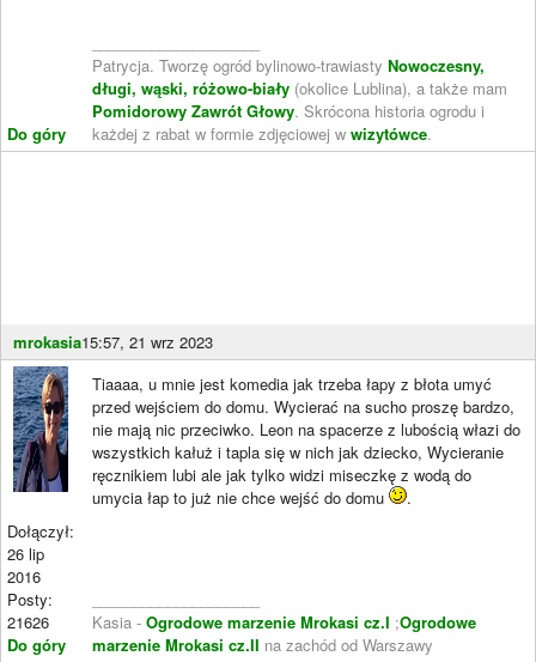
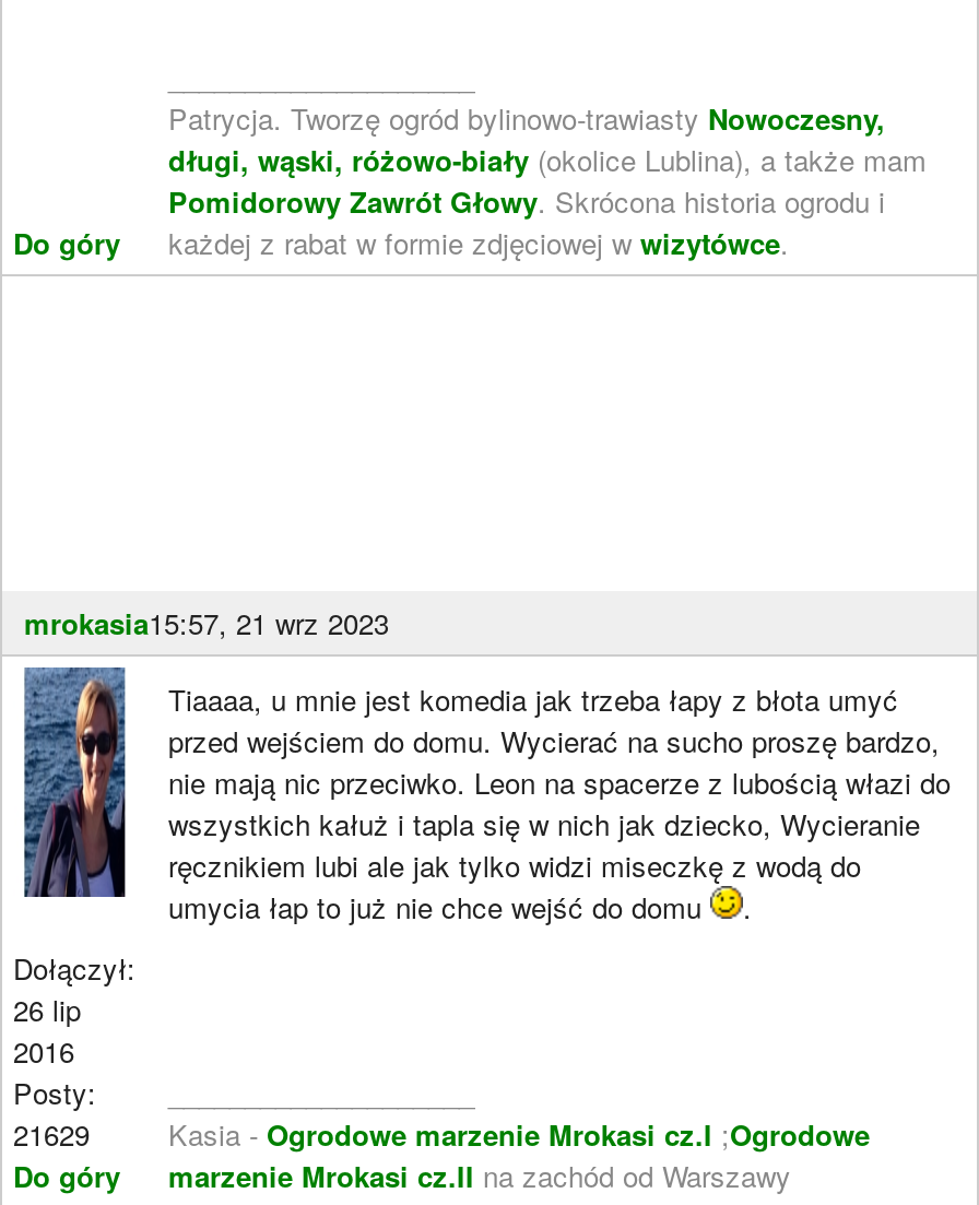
[7,610,476,633] 21626 Kasia - Ogrodowe marzenie Mrokasi cz.I; Ogrodowe -> [13,1112,870,1154] 21629 Kasia - Ogrodowe marzenie Mrokasi cz.I; Ogrodowe

